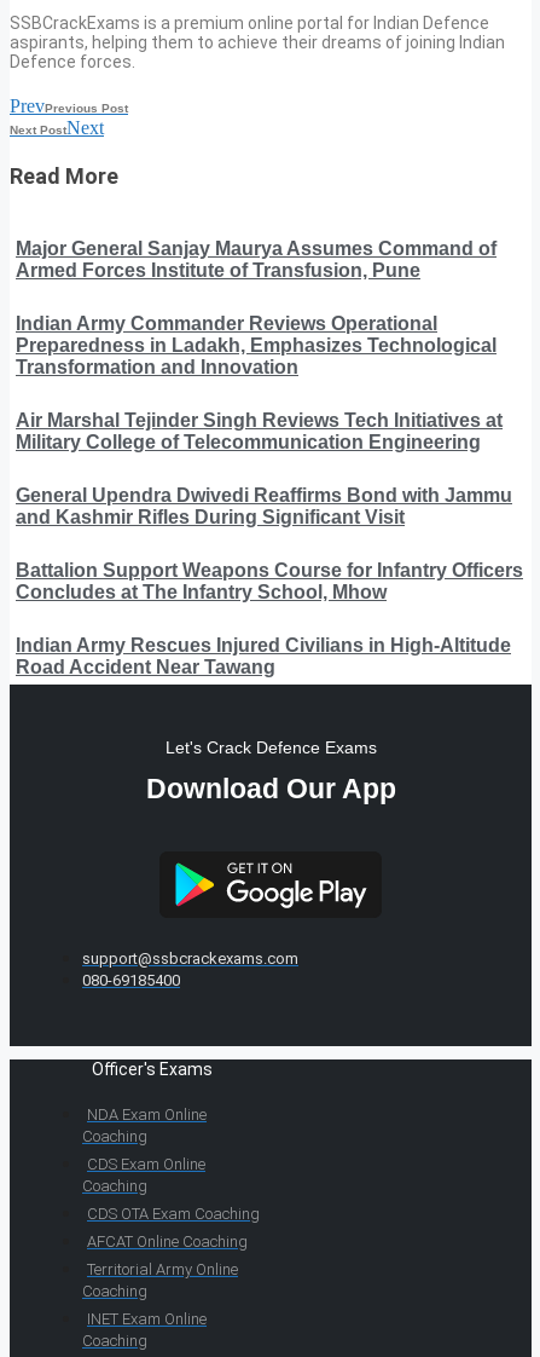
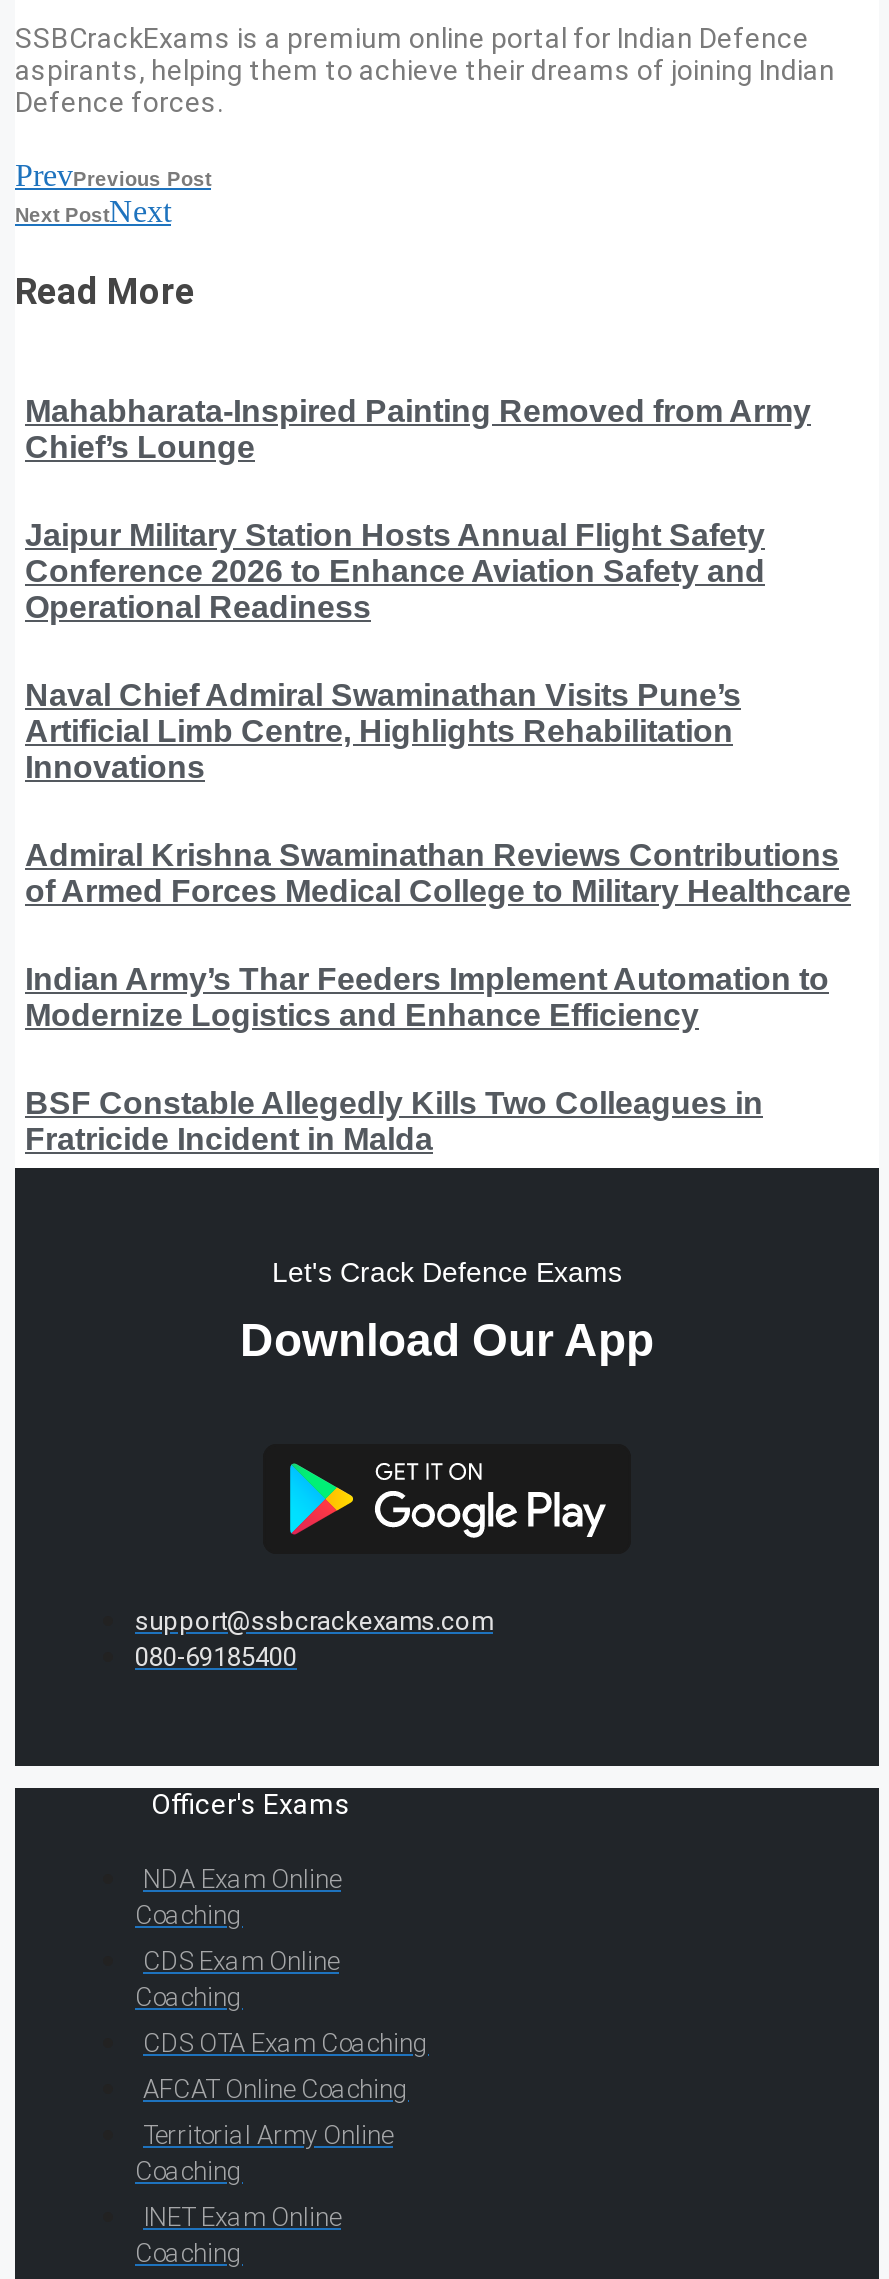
[16,238,497,280] Major General Sanjay Maurya Assumes Command of | Armed Forces Institute of Transfusion, Pune -> [25,394,811,464] Mahabharata-Inspired Painting Removed from Army | Chief’s Lounge
[16,313,497,377] Indian Army Commander Reviews Operational | Preparedness in Ladakh, Emphasizes Technological | Transformation and Innovation -> [25,518,765,624] Jaipur Military Station Hosts Annual Flight Safety | Conference 2026 to Enhance Aviation Safety and | Operational Readiness
[16,410,503,452] Air Marshal Tejinder Singh Reviews Tech Initiatives at | Military College of Telecommunication Engineering -> [25,678,741,784] Naval Chief Admiral Swaminathan Visits Pune’s | Artificial Limb Centre, Highlights Rehabilitation | Innovations
[16,485,512,527] General Upendra Dwivedi Reaffirms Bond with Jammu | and Kashmir Rifles During Significant Visit -> [25,838,851,908] Admiral Krishna Swaminathan Reviews Contributions | of Armed Forces Medical College to Military Healthcare
[16,560,523,602] Battalion Support Weapons Course for Infantry Officers | Concludes at The Infantry School, Mhow -> [25,962,829,1032] Indian Army’s Thar Feeders Implement Automation to | Modernize Logistics and Enhance Efficiency
[16,635,511,677] Indian Army Rescues Injured Civilians in High-Altitude | Road Accident Near Tawang -> [25,1086,763,1156] BSF Constable Allegedly Kills Two Colleagues in | Fratricide Incident in Malda

